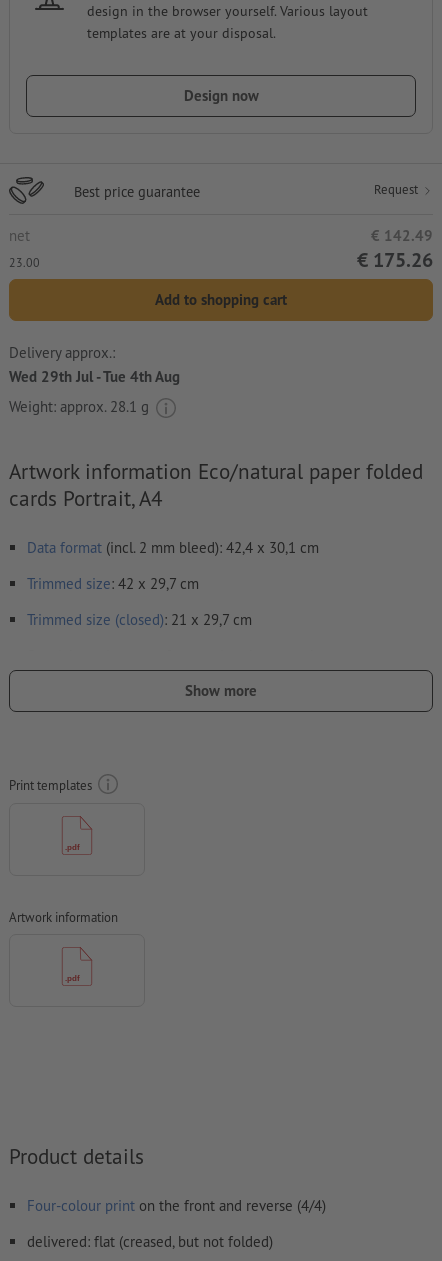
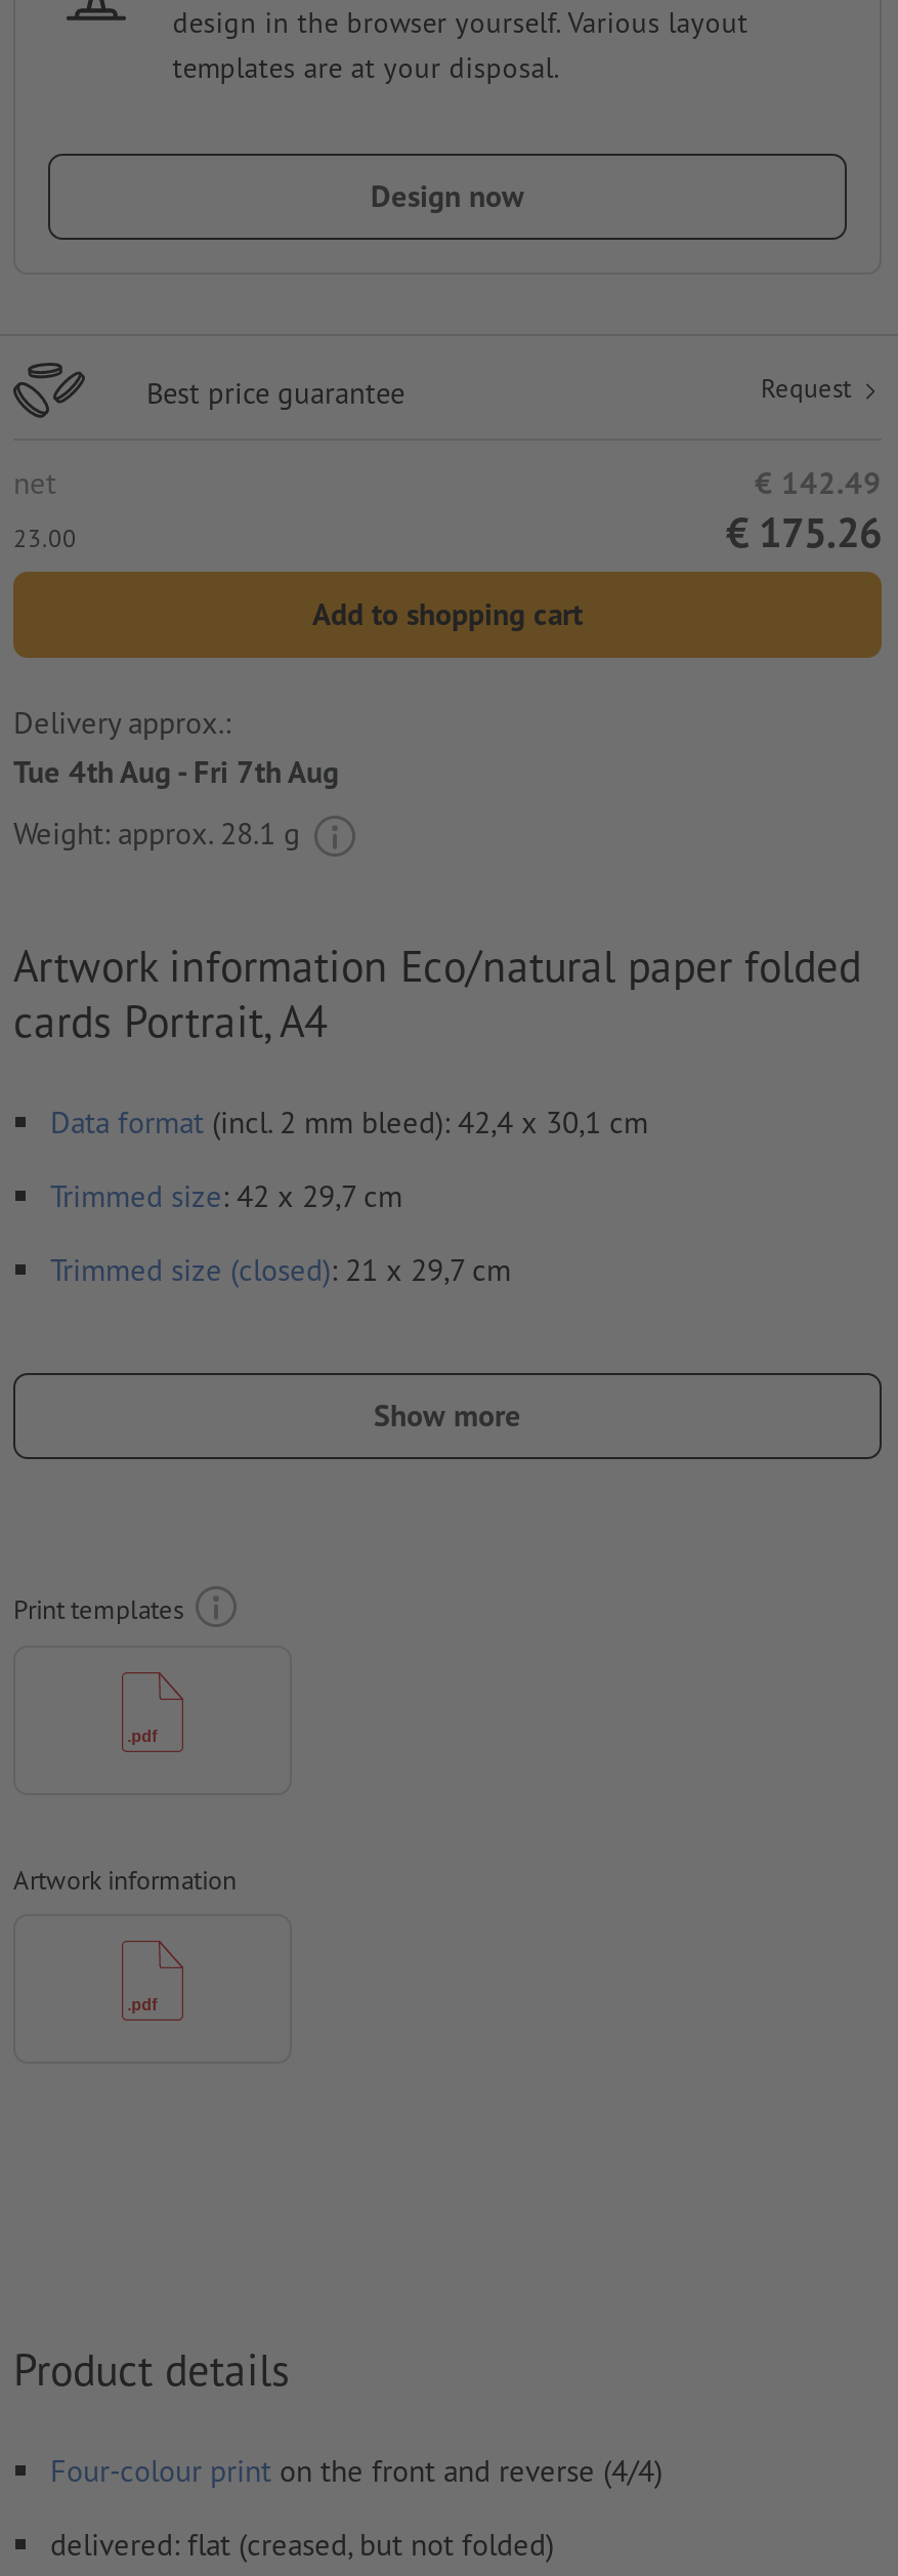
[9,367,180,386] Wed 29th Jul - Tue 4th Aug -> [13,751,339,790] Tue 4th Aug - Fri 7th Aug

